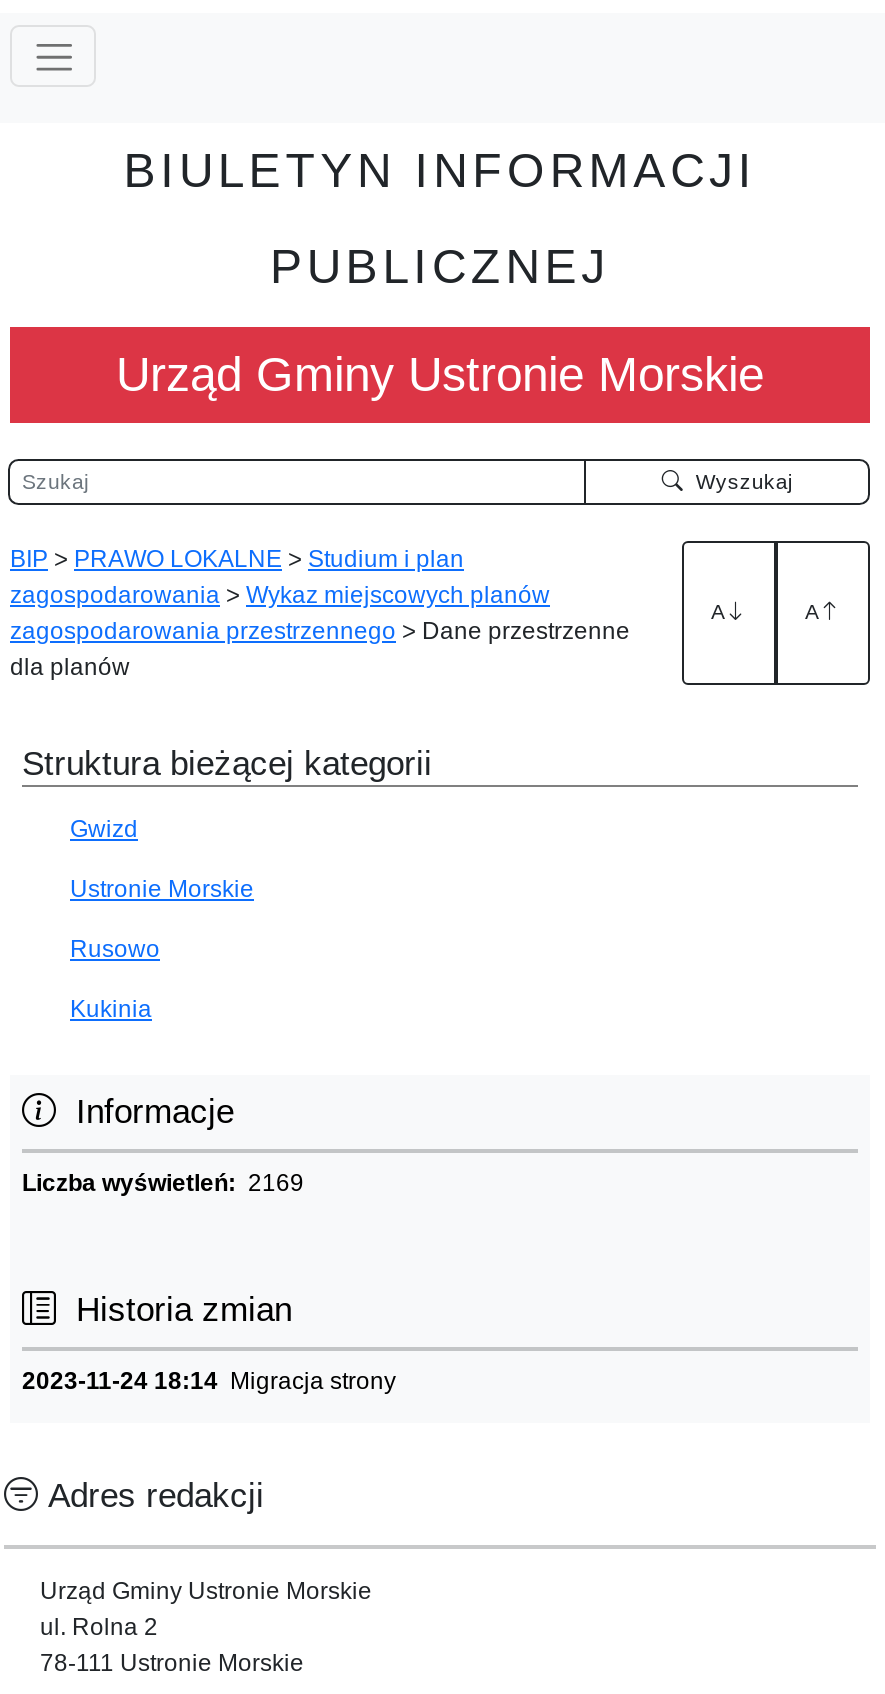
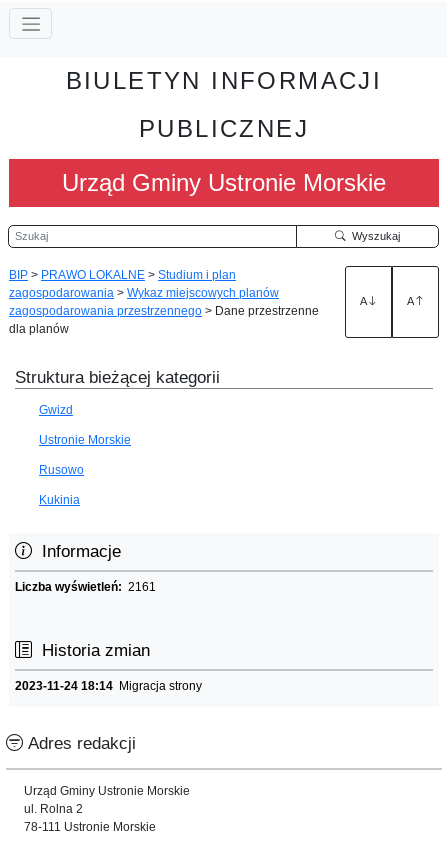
[22,1168,304,1196] Liczba wyświetleń: 2169 -> [15,579,156,593] Liczba wyświetleń: 2161

